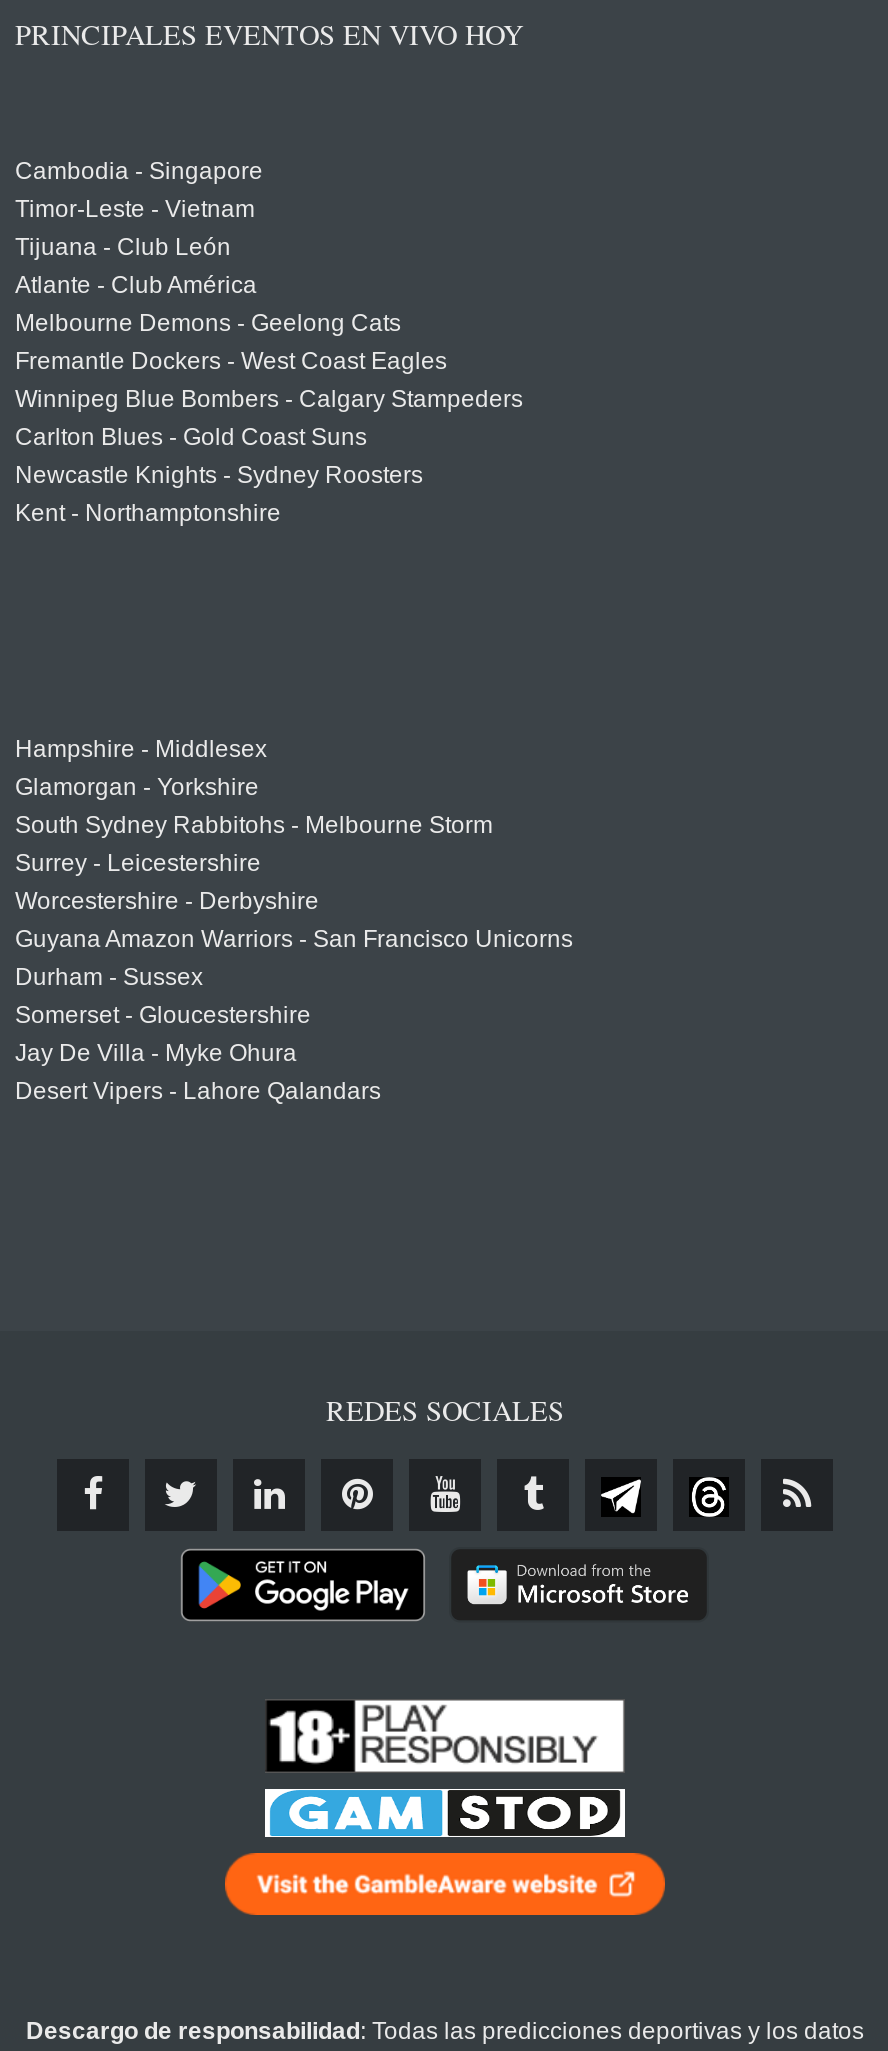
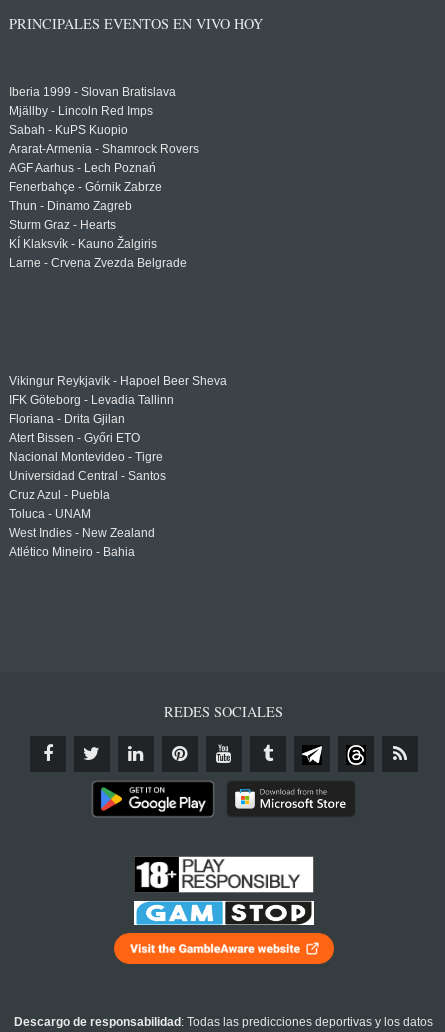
[15,157,523,527] Cambodia - Singapore | Timor-Leste - Vietnam | Tijuana - Club León | Atlante - Club América | Melbourne Demons - Geelong Cats | Fremantle Dockers - West Coast Eagles | Winnipeg Blue Bombers - Calgary Stampeders | Carlton Blues - Gold Coast Suns | Newcastle Knights - Sydney Roosters | Kent - Northamptonshire -> [9,85,199,270] Iberia 1999 - Slovan Bratislava | Mjällby - Lincoln Red Imps | Sabah - KuPS Kuopio | Ararat-Armenia - Shamrock Rovers | AGF Aarhus - Lech Poznań | Fenerbahçe - Górnik Zabrze | Thun - Dinamo Zagreb | Sturm Graz - Hearts | KÍ Klaksvík - Kauno Žalgiris | Larne - Crvena Zvezda Belgrade
[15,735,573,1105] Hampshire - Middlesex | Glamorgan - Yorkshire | South Sydney Rabbitohs - Melbourne Storm | Surrey - Leicestershire | Worcestershire - Derbyshire | Guyana Amazon Warriors - San Francisco Unicorns | Durham - Sussex | Somerset - Gloucestershire | Jay De Villa - Myke Ohura | Desert Vipers - Lahore Qalandars -> [9,374,227,559] Vikingur Reykjavik - Hapoel Beer Sheva | IFK Göteborg - Levadia Tallinn | Floriana - Drita Gjilan | Atert Bissen - Győri ETO | Nacional Montevideo - Tigre | Universidad Central - Santos | Cruz Azul - Puebla | Toluca - UNAM | West Indies - New Zealand | Atlético Mineiro - Bahia

